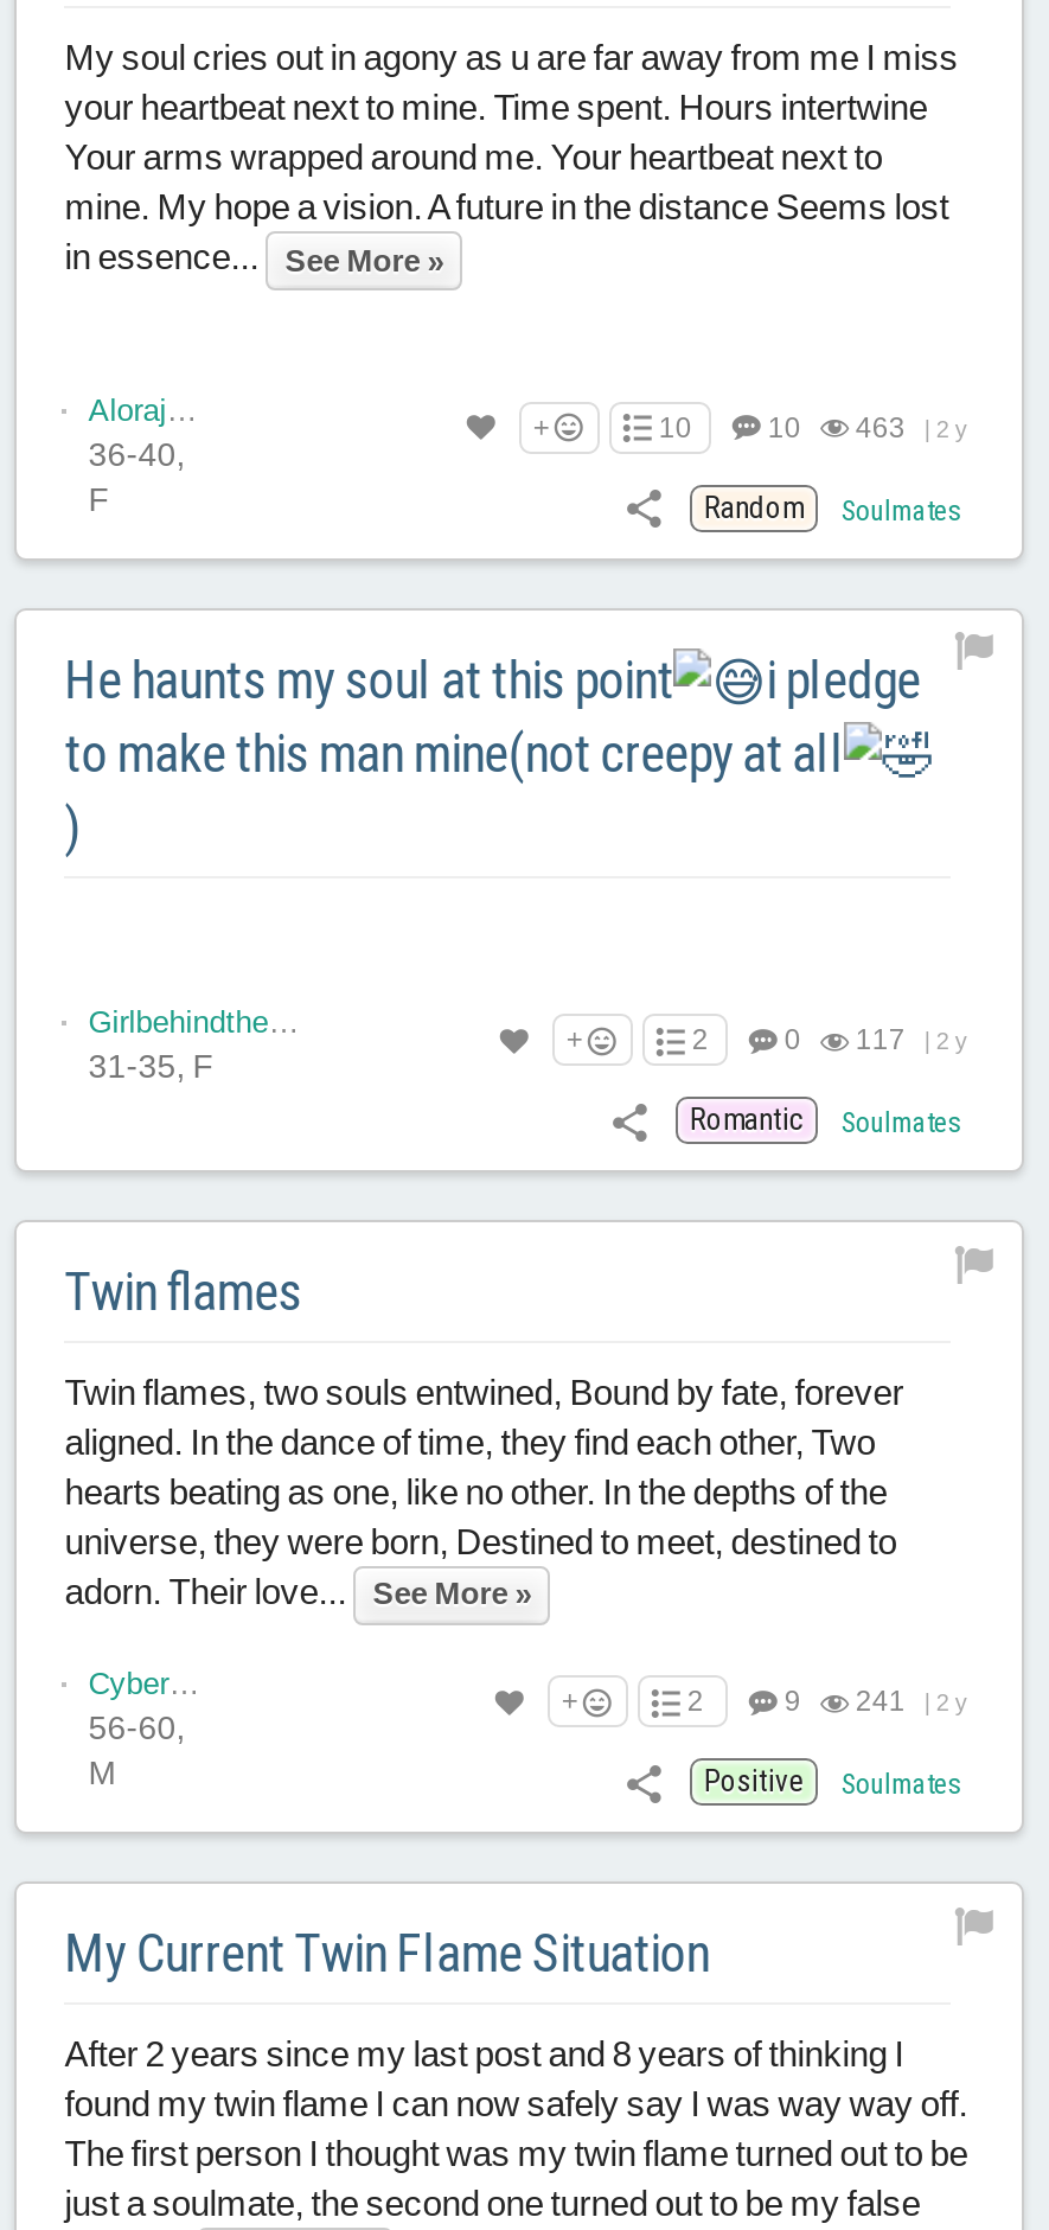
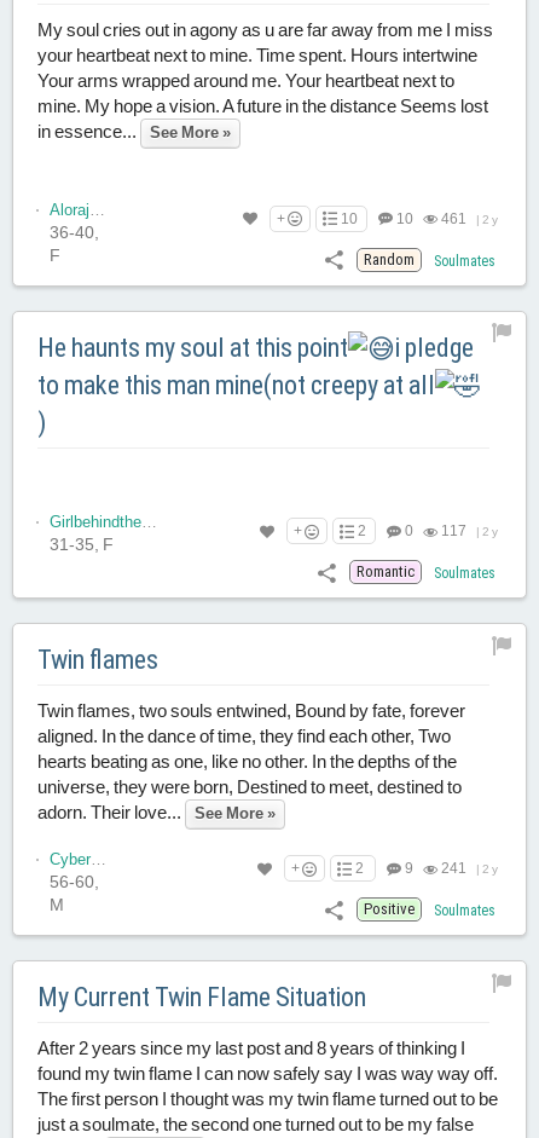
[851,410,905,444] 463 -> [438,210,466,227] 461

